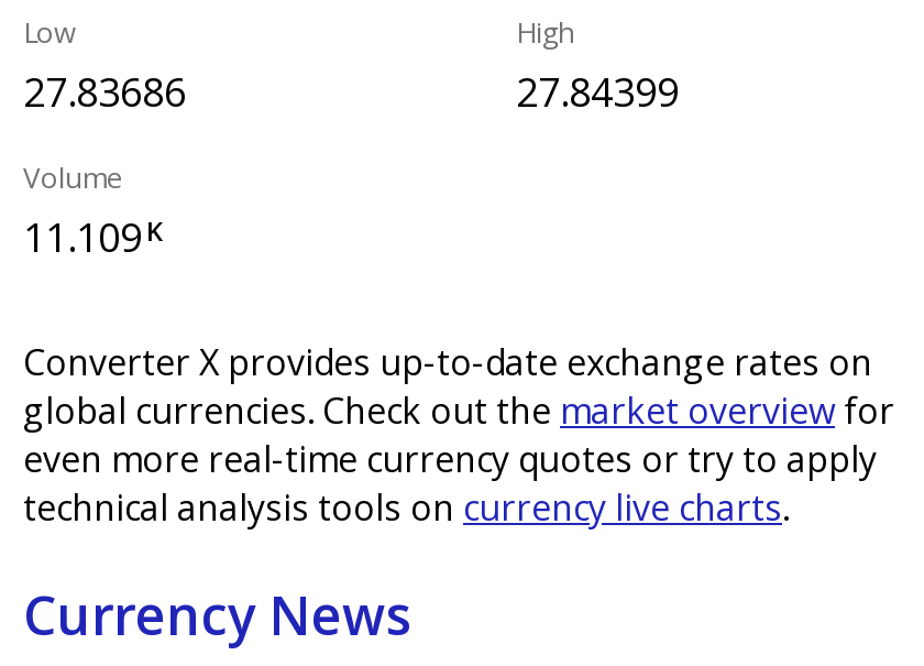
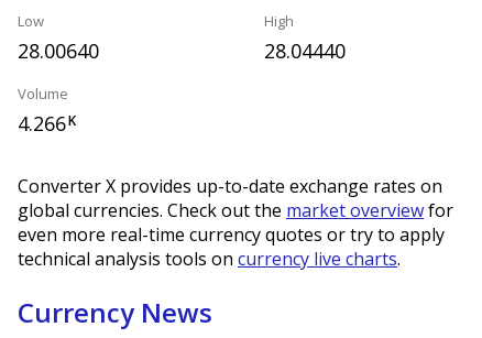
[23,65,186,118] 27.83686 -> [18,37,99,64] 28.00640
[516,65,679,118] 27.84399 -> [264,37,346,64] 28.04440
[23,210,162,263] 11.109 K -> [18,110,76,137] 4.266 K

